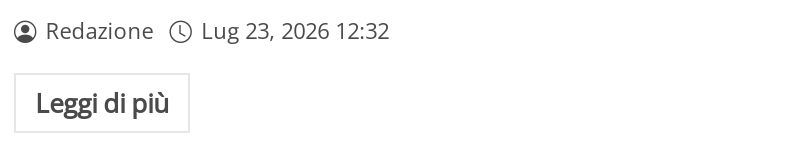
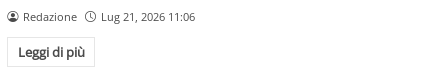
[46,15,389,45] Redazione Lug 23, 2026 12:32 -> [23,9,195,24] Redazione Lug 21, 2026 11:06

